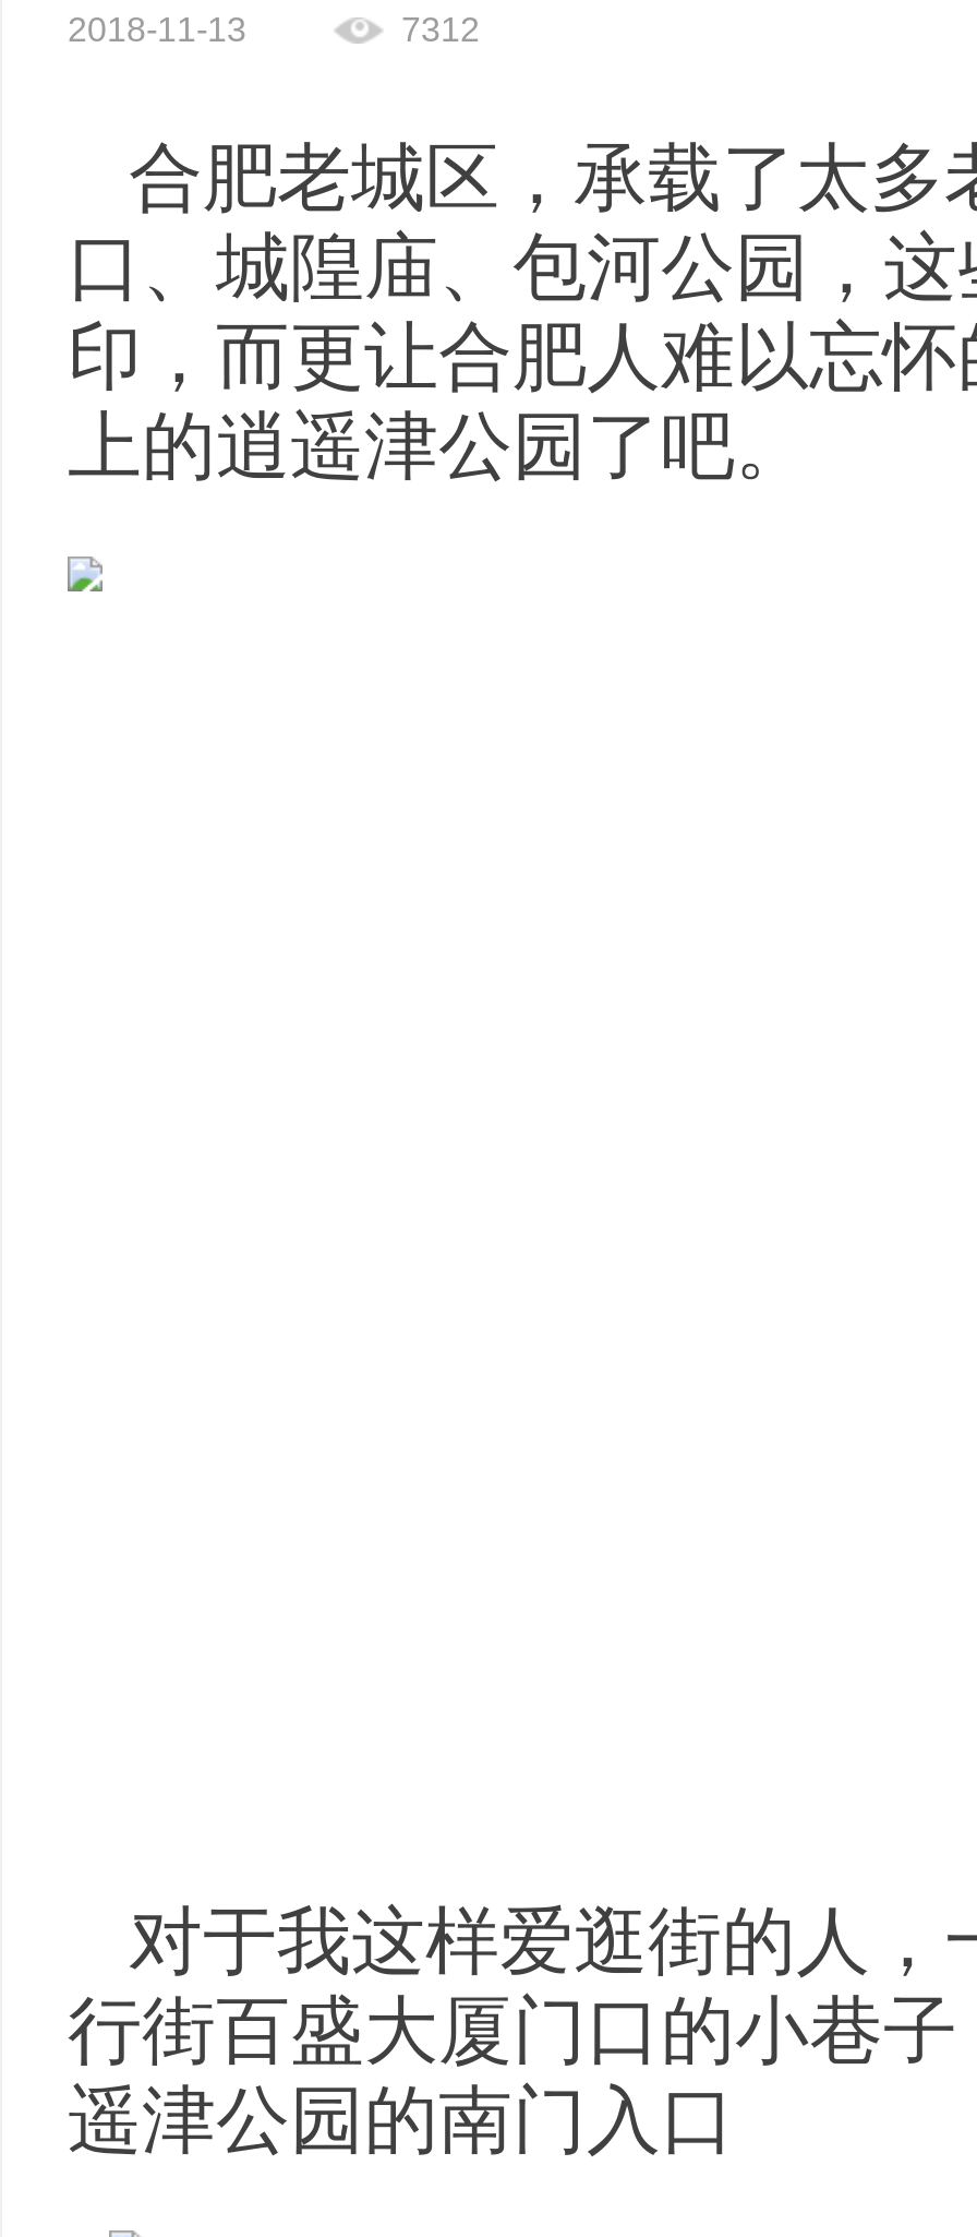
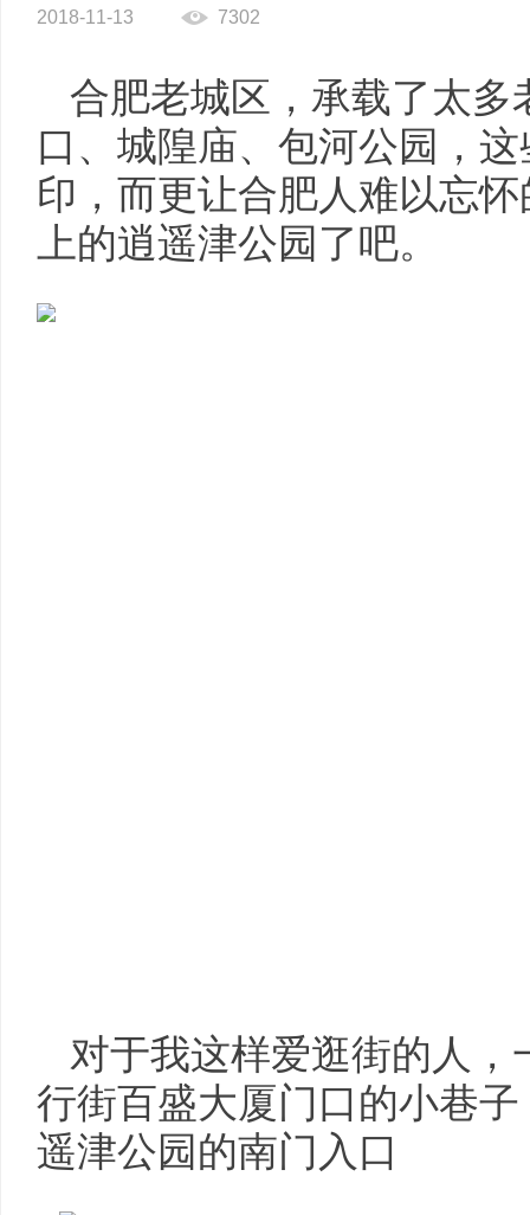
[401,11,480,48] 7312 -> [218,7,260,27] 7302

